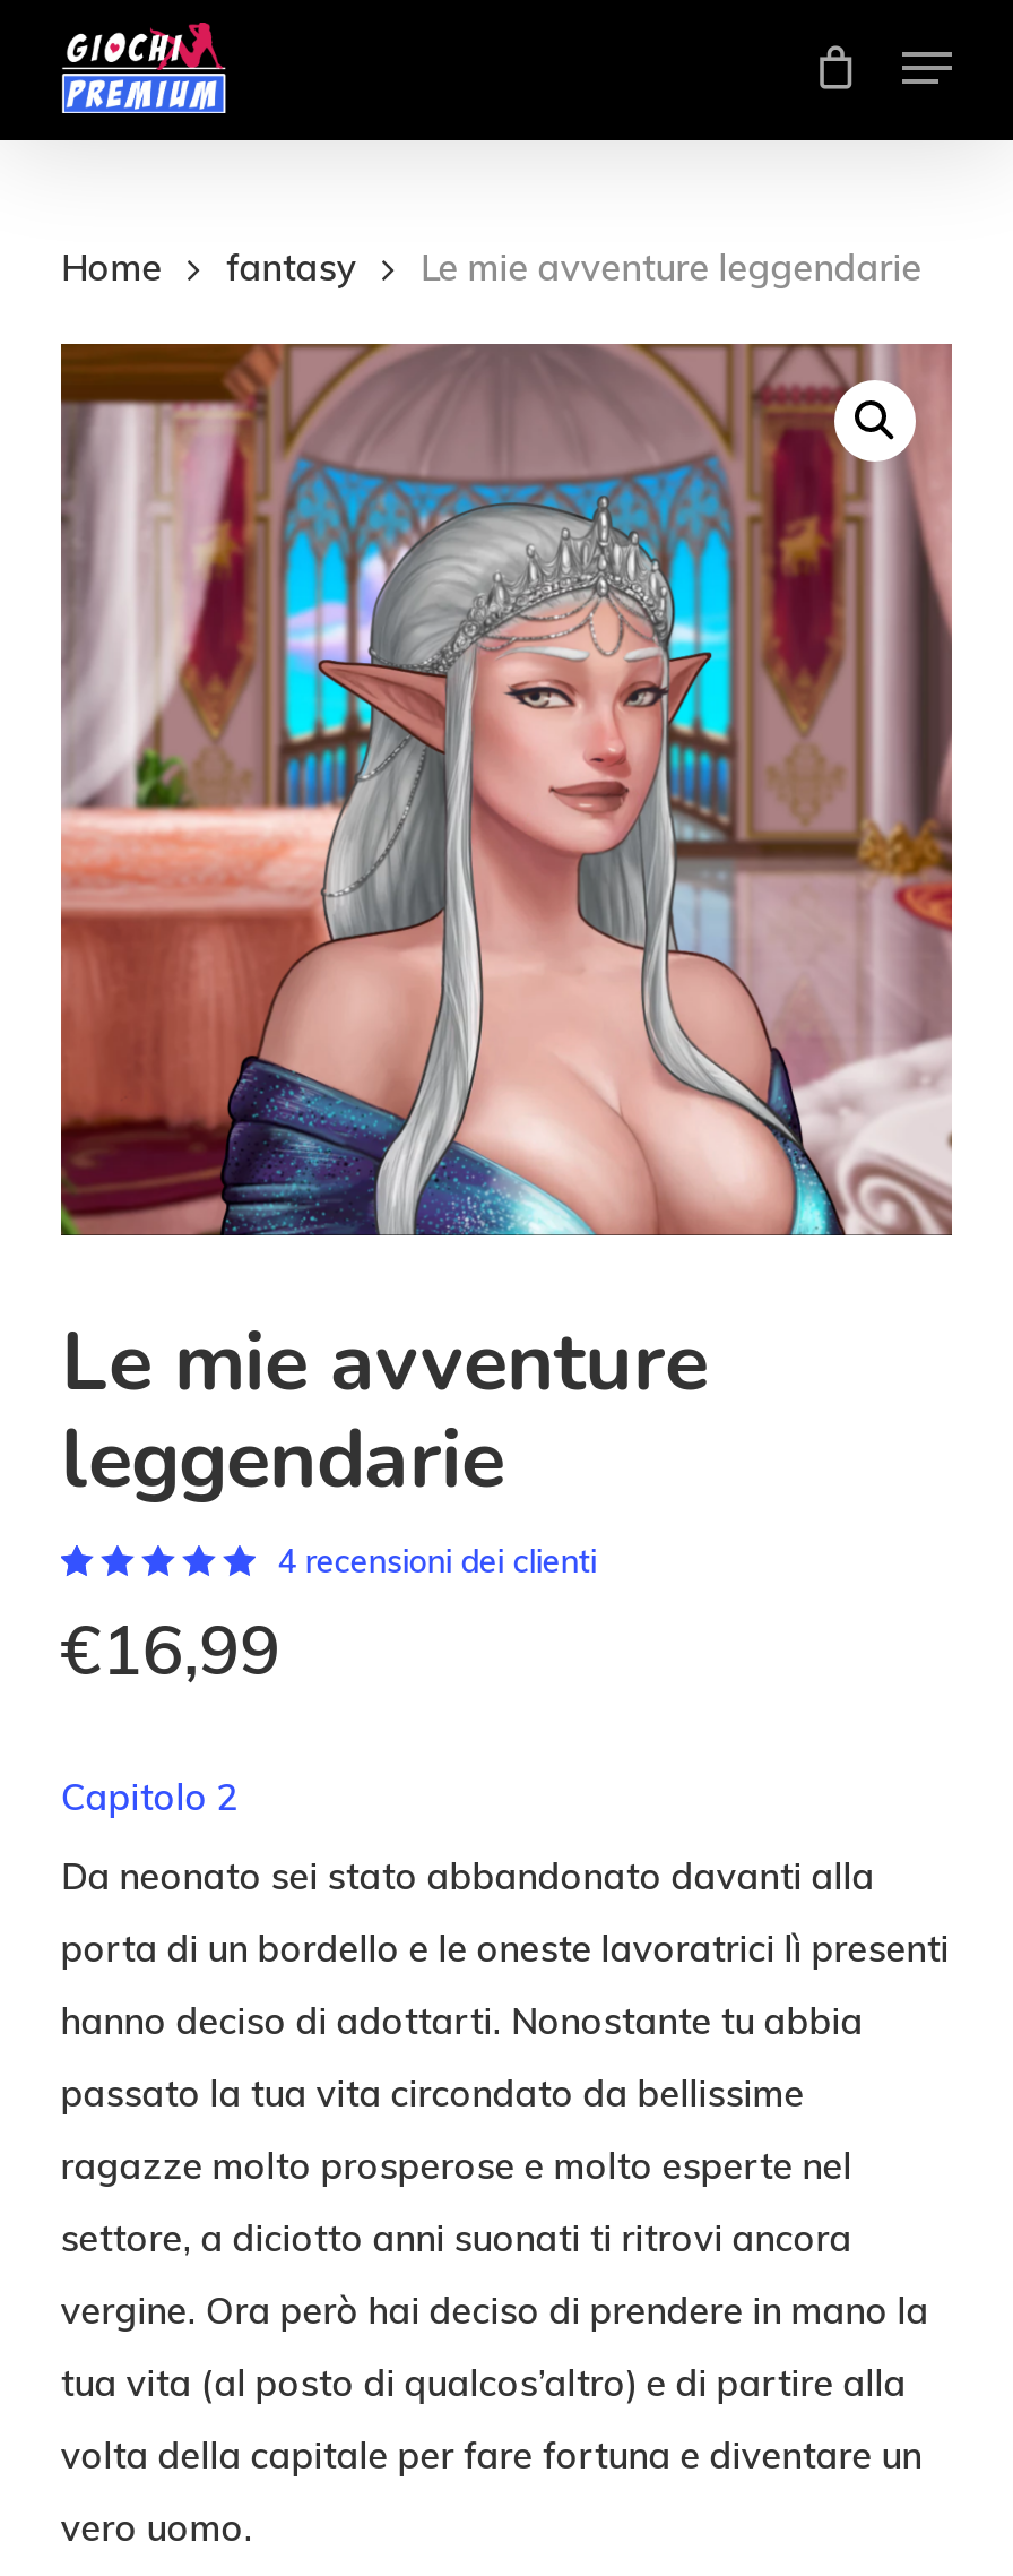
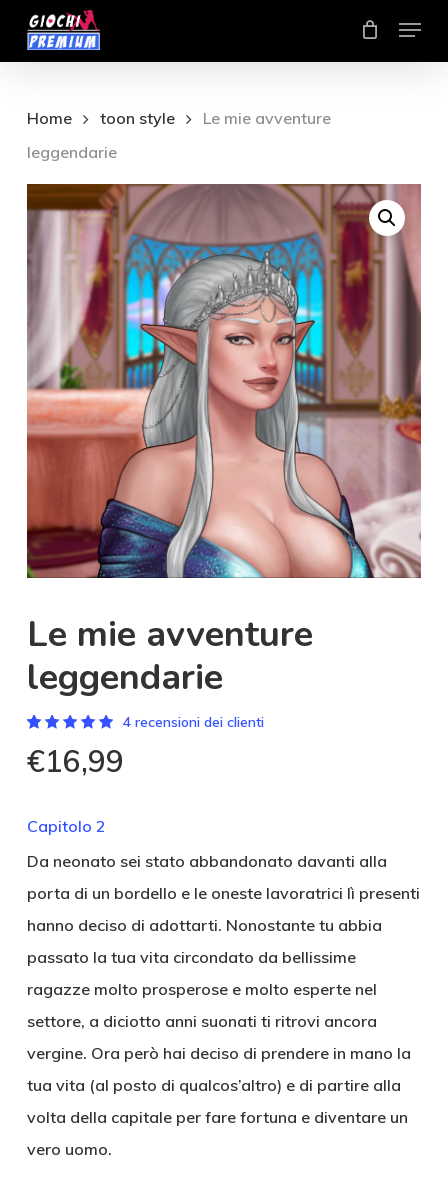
[226,244,922,290] fantasy | Le mie avventure leggendarie -> [27,108,331,162] toon style | Le mie avventure | leggendarie

